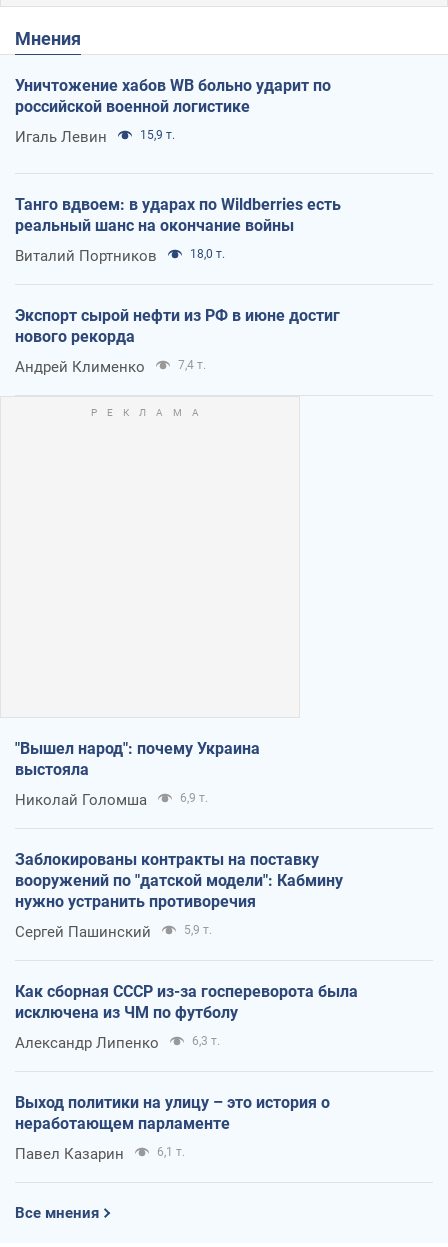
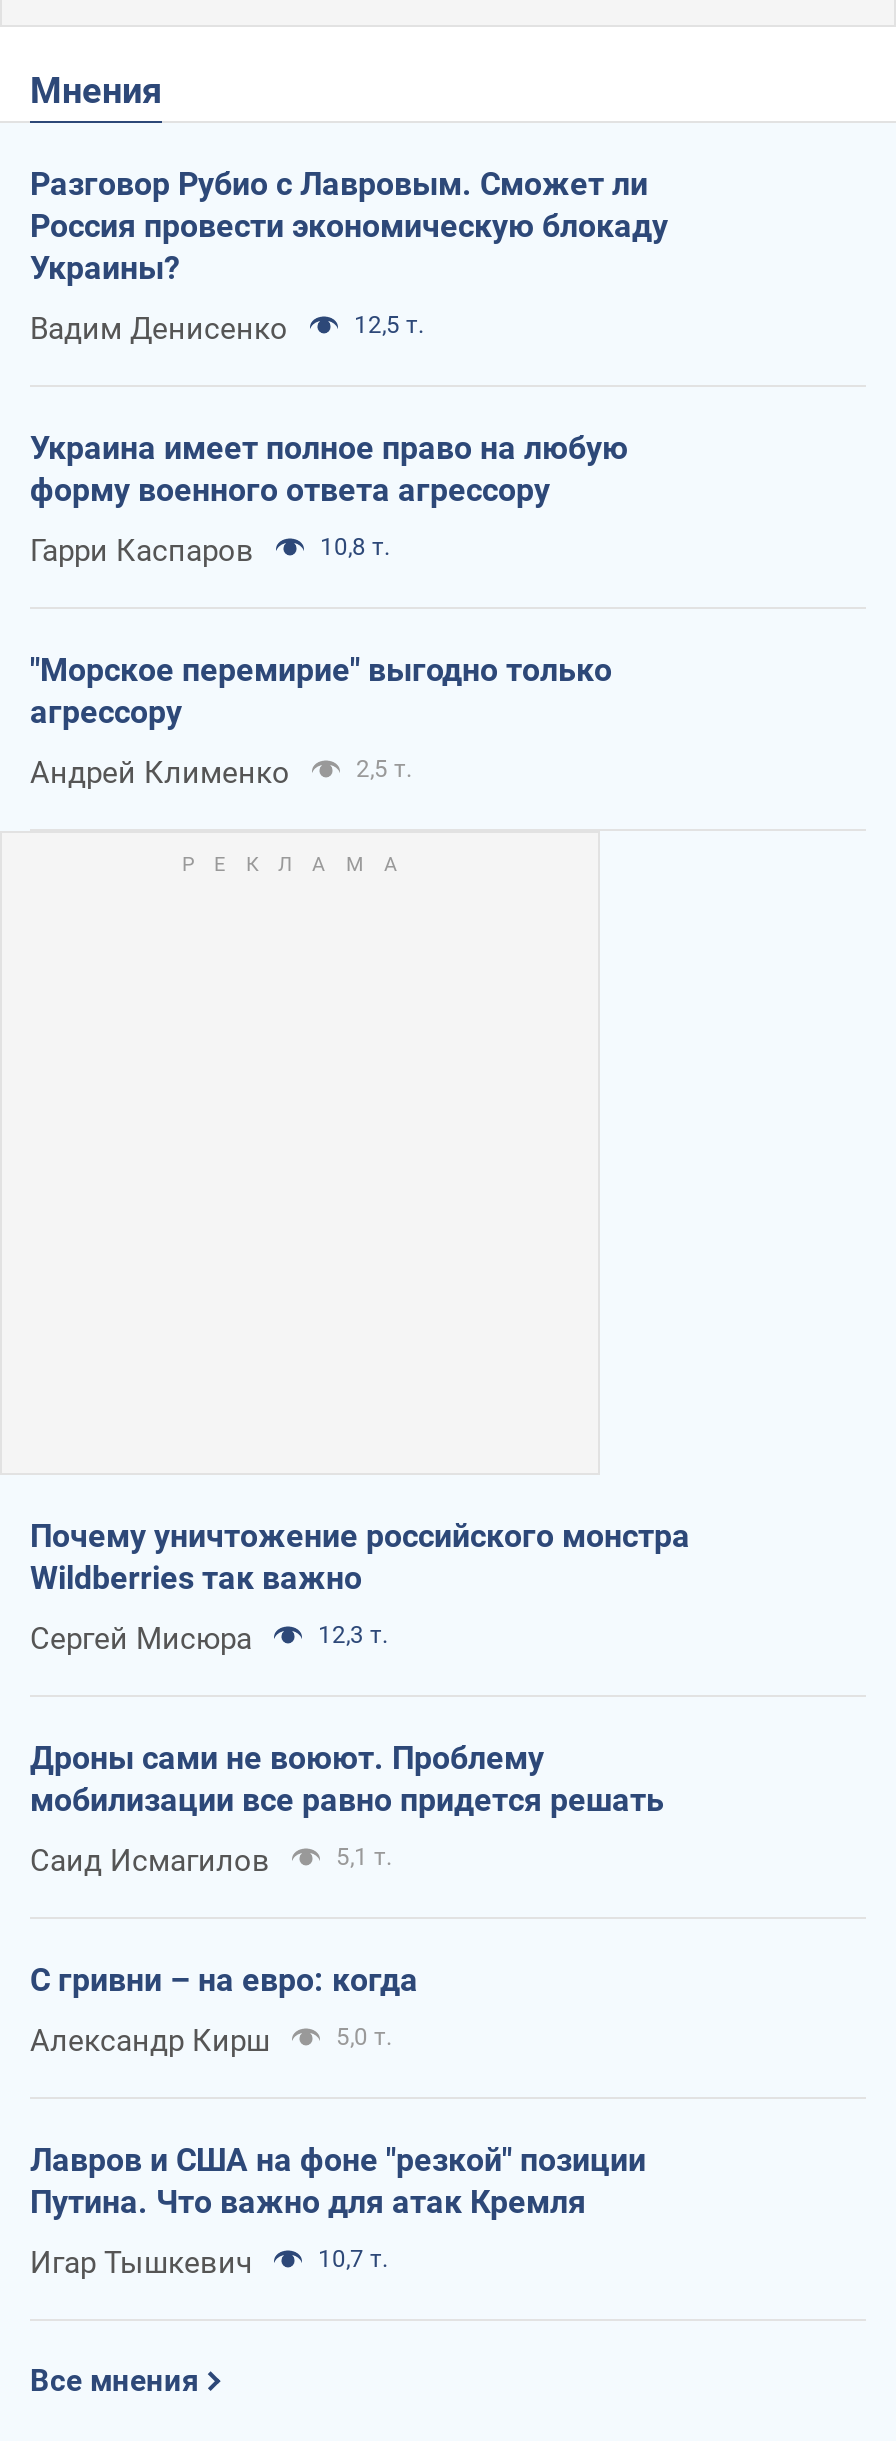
[15,76,331,116] Уничтожение хабов WB больно ударит по | российской военной логистике -> [30,164,668,286] Разговор Рубио с Лавровым. Сможет ли | Россия провести экономическую блокаду | Украины?
[15,128,175,146] Игаль Левин | 15,9 т. -> [30,310,424,346] Вадим Денисенко | 12,5 т.
[15,195,341,235] Танго вдвоем: в ударах по Wildberries есть | реальный шанс на окончание войны -> [30,428,628,508] Украина имеет полное право на любую | форму военного ответа агрессору
[15,247,225,265] Виталий Портников | 18,0 т. -> [30,532,390,568] Гарри Каспаров | 10,8 т.
[15,306,340,346] Экспорт сырой нефти из РФ в июне достиг | нового рекорда -> [30,650,612,730] "Морское перемирие" выгодно только | агрессору
[178,358,206,372] 7,4 т. -> [356,754,412,782] 2,5 т.
[15,739,260,779] "Вышел народ": почему Украина | выстояла -> [30,1516,690,1596] Почему уничтожение российского монстра | Wildberries так важно
[15,791,208,809] Николай Голомша | 6,9 т. -> [30,1620,388,1656] Сергей Мисюра | 12,3 т.
[15,850,343,911] Заблокированы контракты на поставку | вооружений по "датской модели": Кабмину | нужно устранить противоречия -> [30,1738,664,1818] Дроны сами не воюют. Проблему | мобилизации все равно придется решать
[15,923,212,941] Сергей Пашинский | 5,9 т. -> [30,1842,392,1878] Саид Исмагилов | 5,1 т.
[15,982,358,1022] Как сборная СССР из-за госпереворота была | исключена из ЧМ по футболу -> [30,1960,418,1998] С гривни – на евро: когда
[15,1034,220,1052] Александр Липенко | 6,3 т. -> [30,2022,392,2058] Александр Кирш | 5,0 т.
[15,1093,330,1133] Выход политики на улицу – это история о | неработающем парламенте -> [30,2140,646,2220] Лавров и США на фоне "резкой" позиции | Путина. Что важно для атак Кремля
[15,1145,185,1163] Павел Казарин | 6,1 т. -> [30,2244,388,2280] Игар Тышкевич | 10,7 т.

